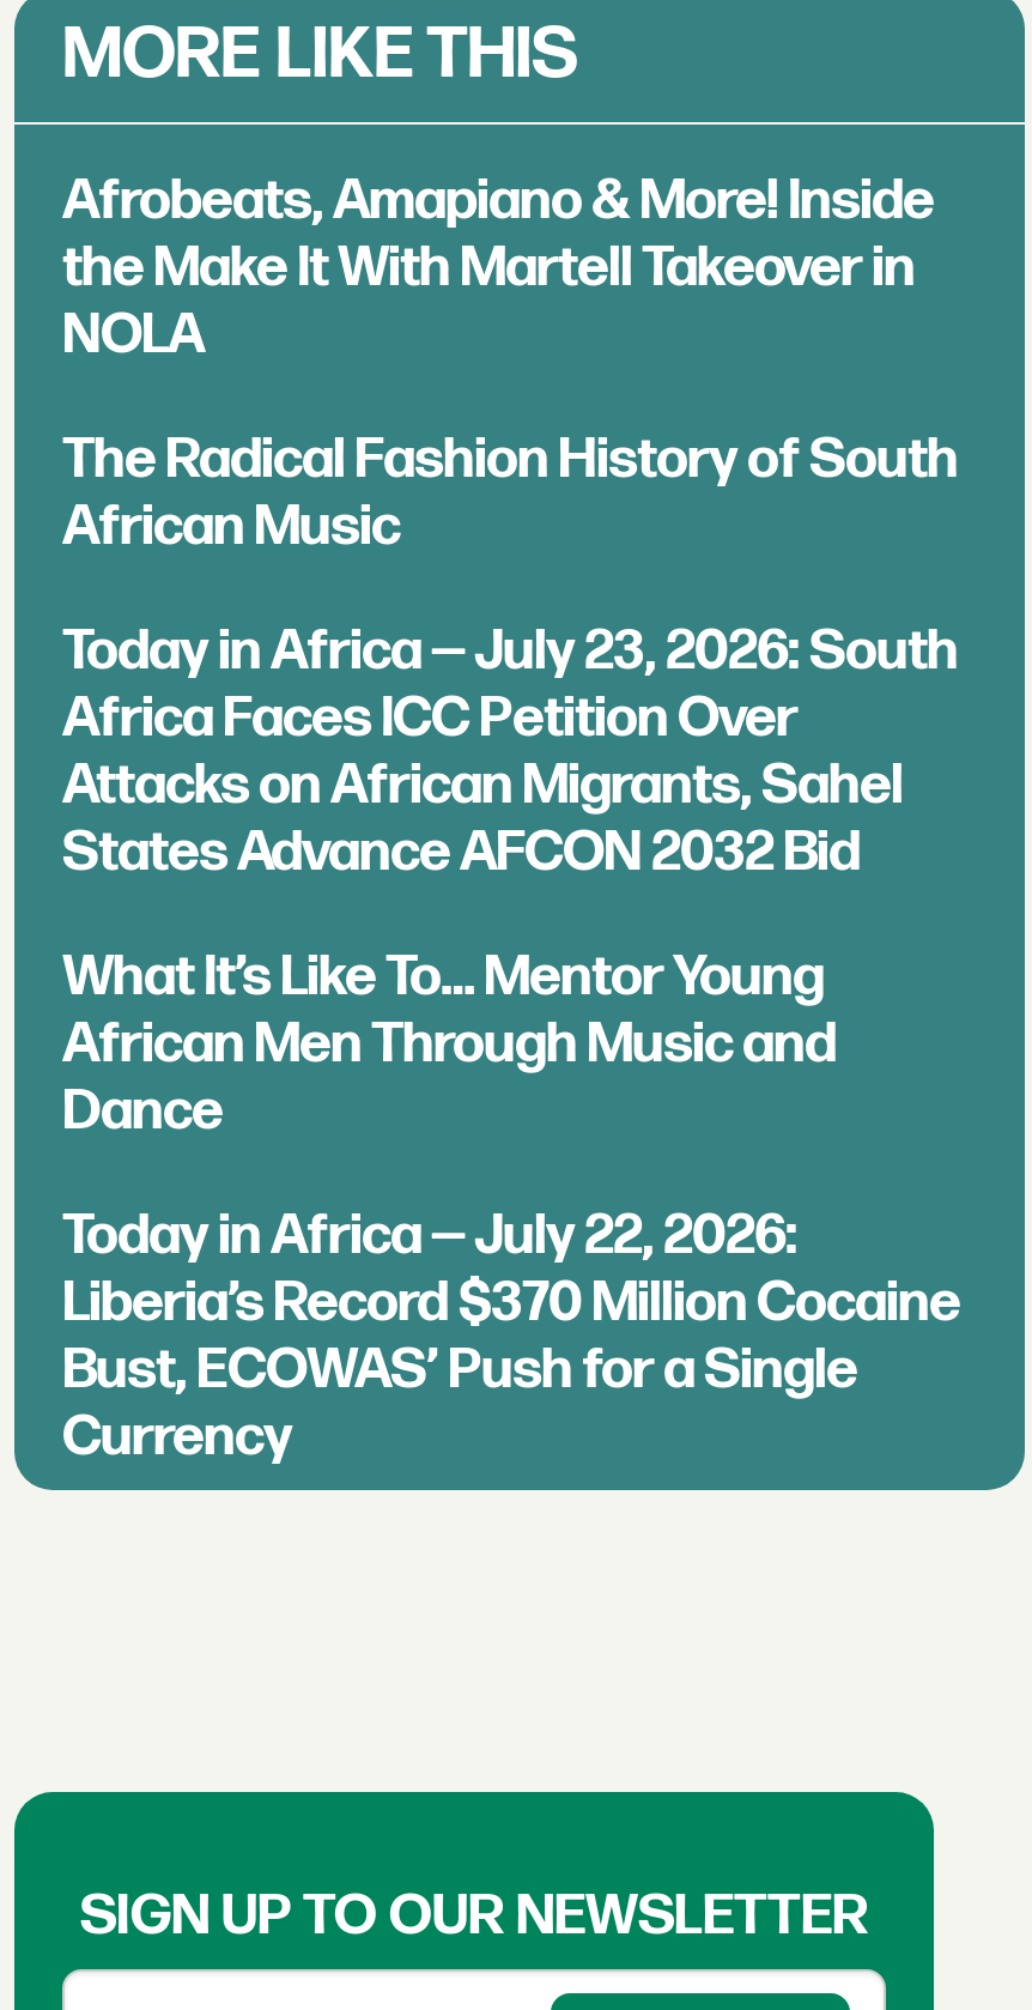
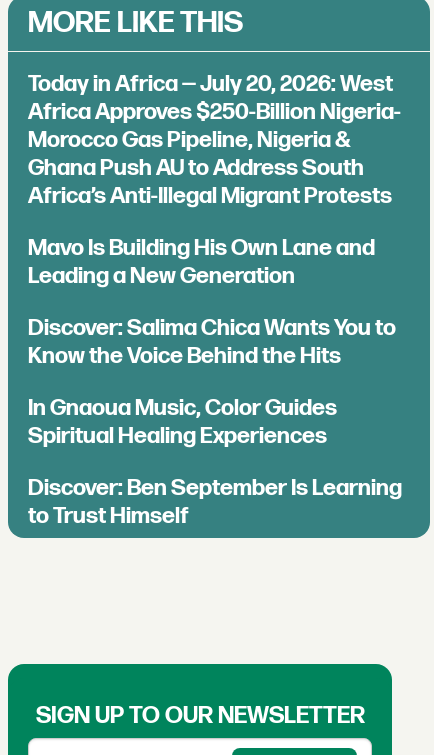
[63,168,934,370] Afrobeats, Amapiano & More! Inside | the Make It With Martell Takeover in | NOLA -> [28,70,401,210] Today in Africa — July 20, 2026: West | Africa Approves $250-Billion Nigeria- | Morocco Gas Pipeline, Nigeria & | Ghana Push AU to Address South | Africa’s Anti-Illegal Migrant Protests
[63,427,958,561] The Radical Fashion History of South | African Music -> [28,234,375,290] Mavo Is Building His Own Lane and | Leading a New Generation
[63,619,958,887] Today in Africa — July 23, 2026: South | Africa Faces ICC Petition Over | Attacks on African Migrants, Sahel | States Advance AFCON 2032 Bid -> [28,314,396,370] Discover: Salima Chica Wants You to | Know the Voice Behind the Hits
[63,944,836,1145] What It’s Like To… Mentor Young | African Men Through Music and | Dance -> [28,394,337,450] In Gnaoua Music, Color Guides | Spiritual Healing Experiences
[63,1203,961,1471] Today in Africa — July 22, 2026: | Liberia’s Record $370 Million Cocaine | Bust, ECOWAS’ Push for a Single | Currency -> [28,474,402,530] Discover: Ben September Is Learning | to Trust Himself

